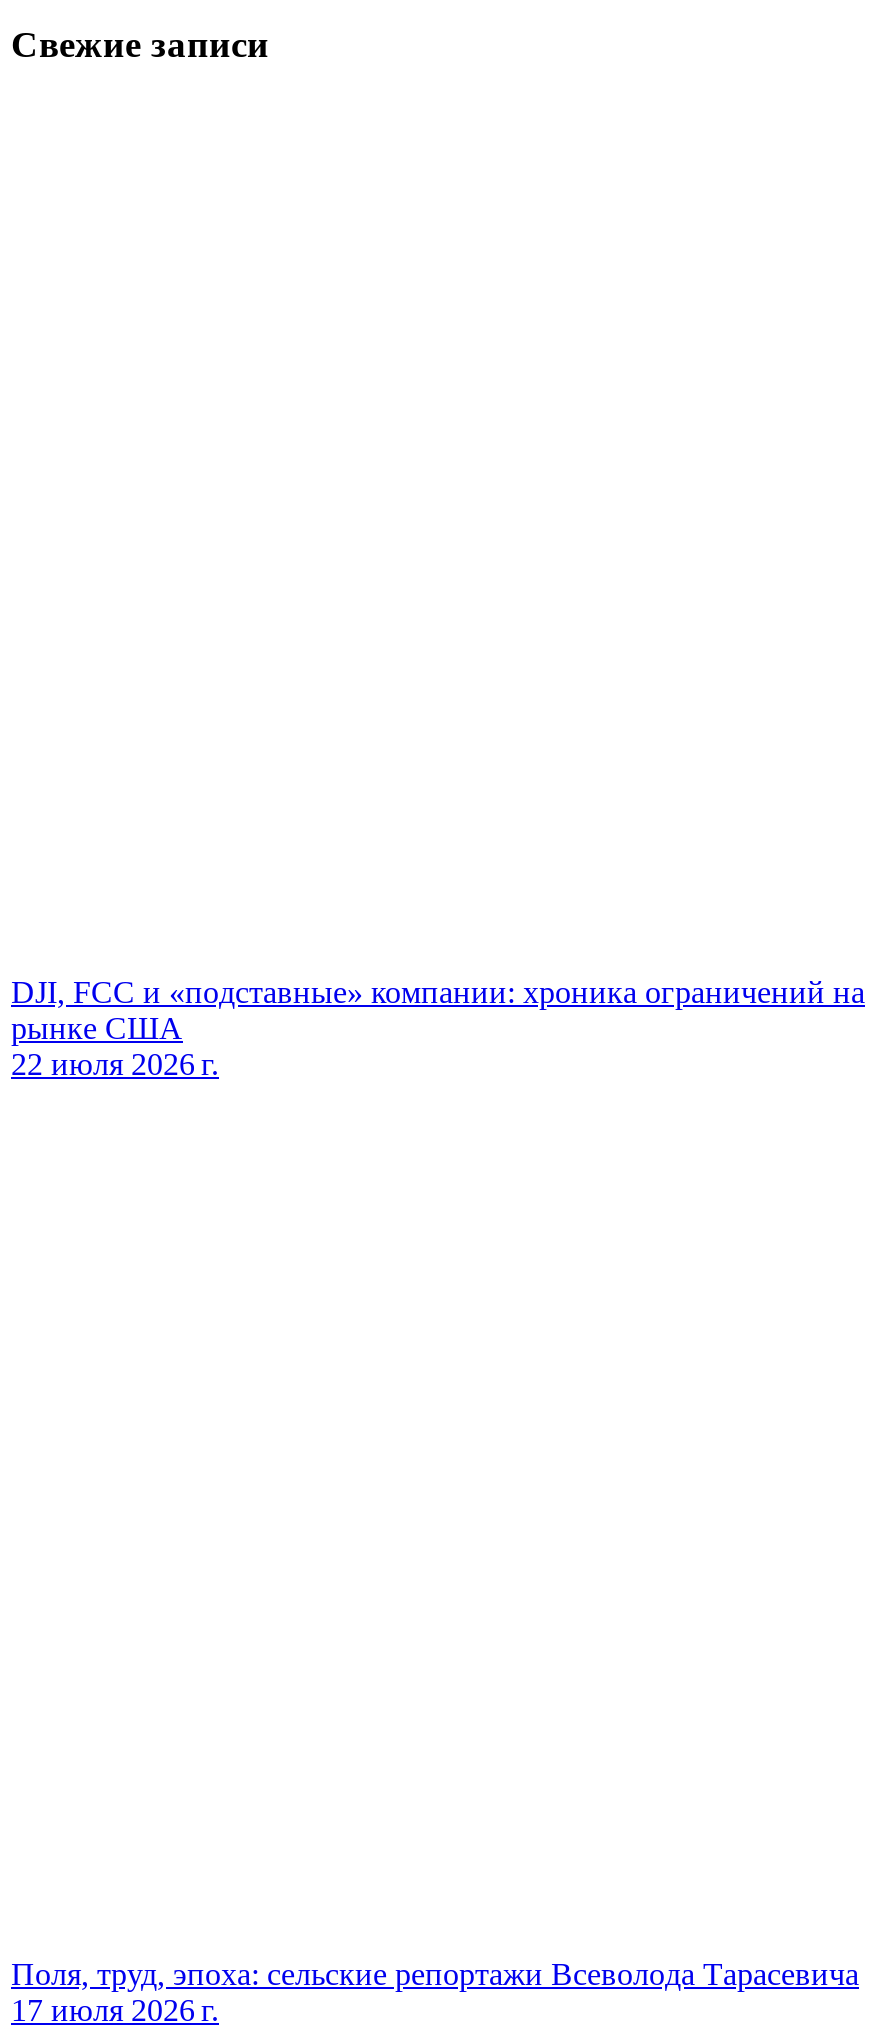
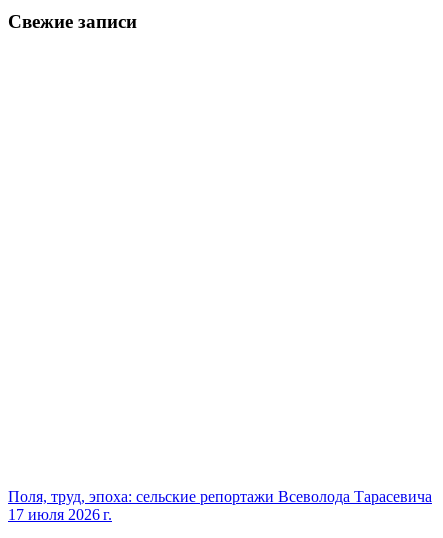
[11,976,865,1082] DJI, FCC и «подставные» компании: хроника ограничений на | рынке США | 22 июля 2026 г. -> none

